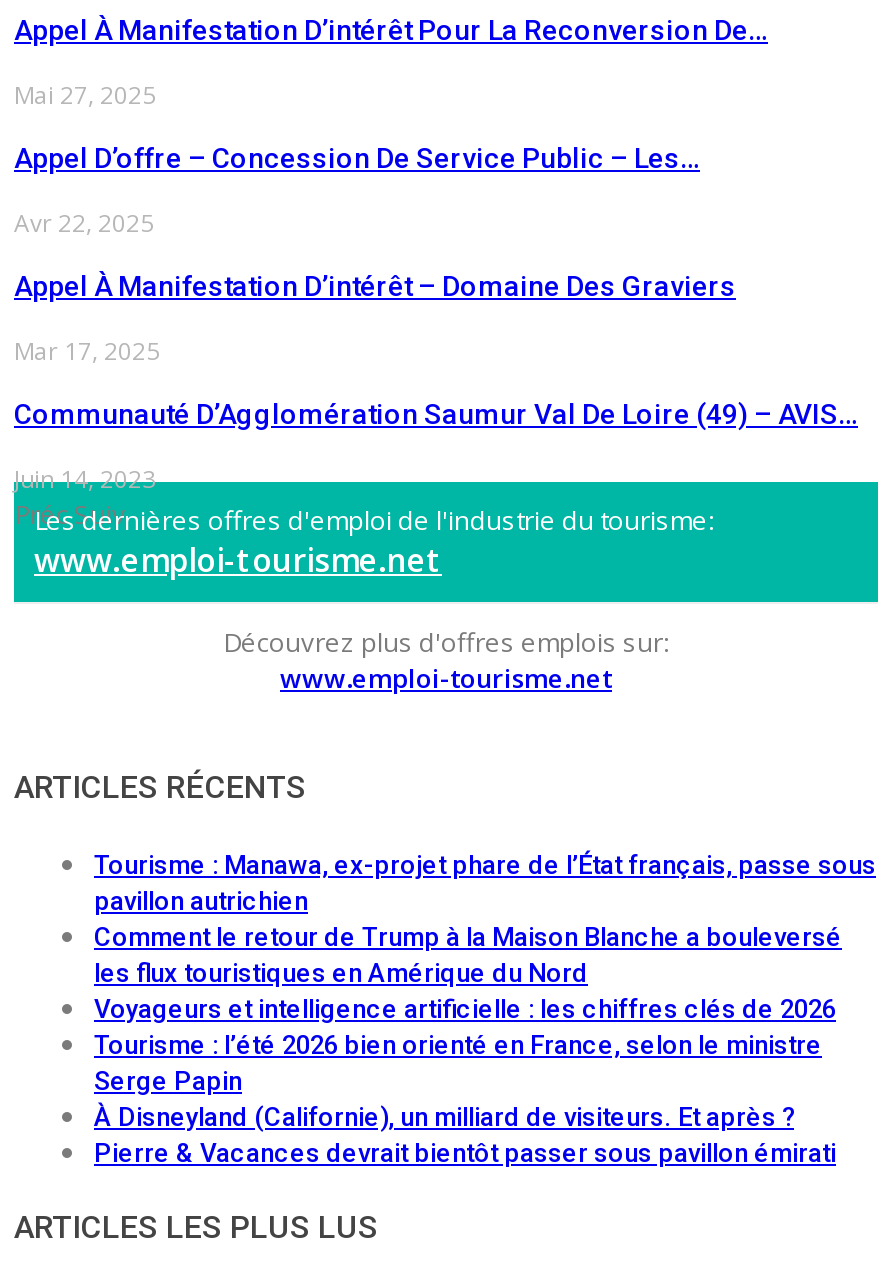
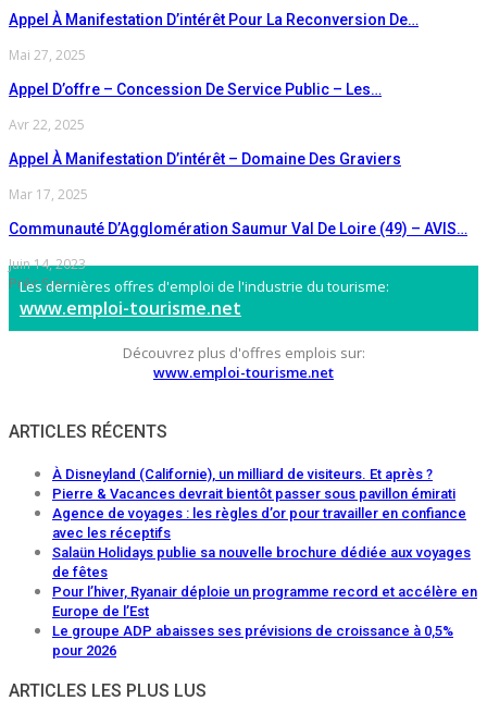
[94,850,876,1096] Tourisme : Manawa, ex-projet phare de l’État français, passe sous | pavillon autrichien | Comment le retour de Trump à la Maison Blanche a bouleversé | les flux touristiques en Amérique du Nord | Voyageurs et intelligence artificielle : les chiffres clés de 2026 | Tourisme : l’été 2026 bien orienté en France, selon le ministre | Serge Papin -> none
moved [94,1102,836,1168] -> [52,466,455,502]: À Disneyland (Californie), un milliard de visiteurs. Et après ? | Pierre & Vacances devrait bientôt passer sous pavillon émirati
none -> [52,505,477,658] Agence de voyages : les règles d’or pour travailler en confiance | avec les réceptifs | Salaün Holidays publie sa nouvelle brochure dédiée aux voyages | de fêtes | Pour l’hiver, Ryanair déploie un programme record et accélère en | Europe de l’Est | Le groupe ADP abaisses ses prévisions de croissance à 0,5% | pour 2026

